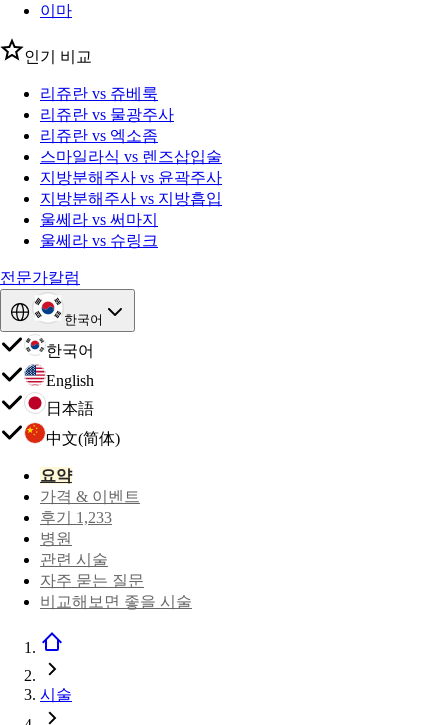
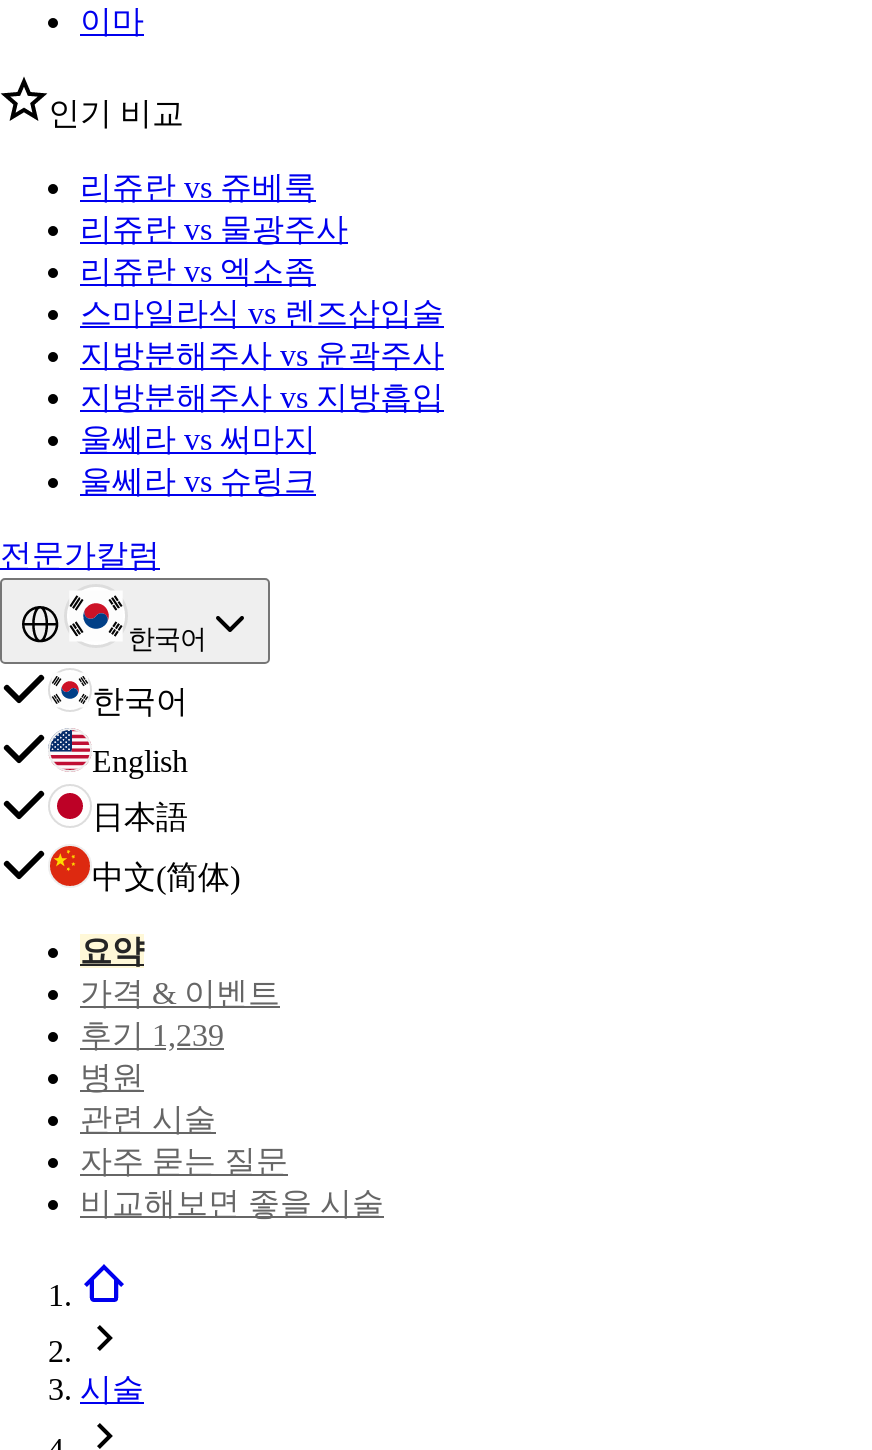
[40,509,112,526] 후기 1,233 -> [80,1018,224,1052] 후기 1,239

